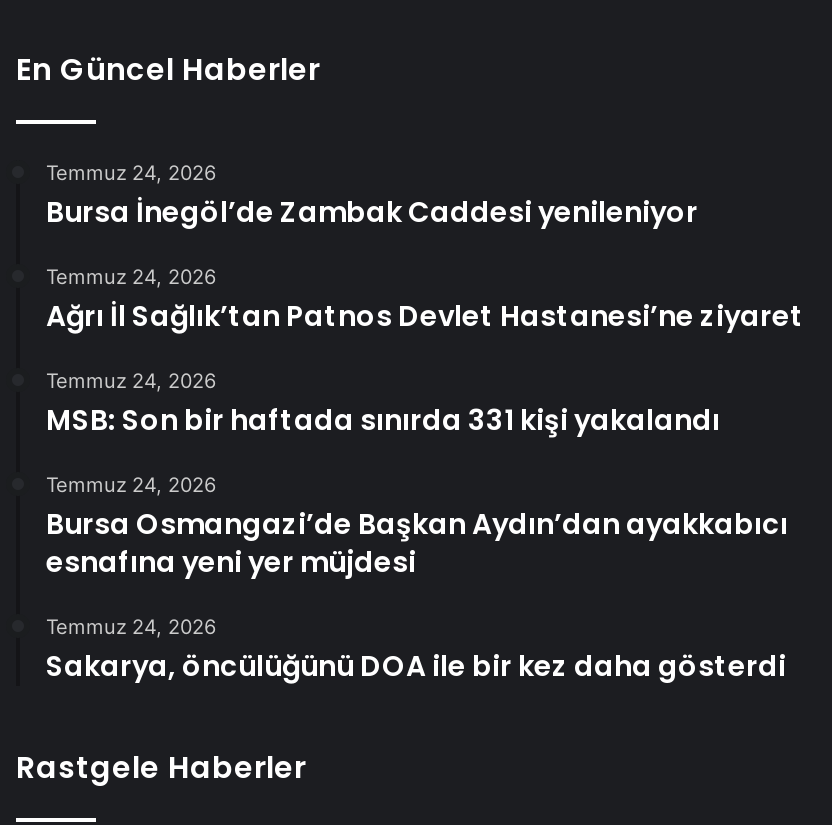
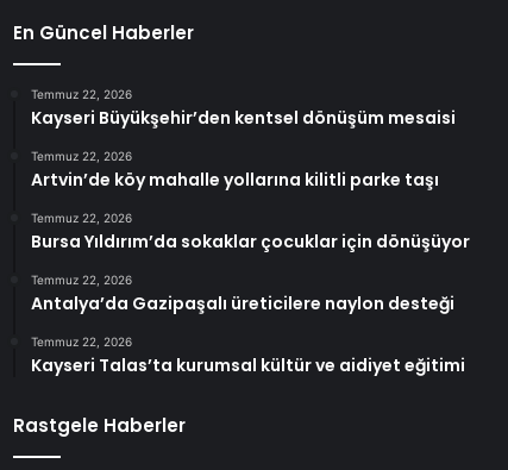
[46,160,698,232] Temmuz 24, 2026 | Bursa İnegöl’de Zambak Caddesi yenileniyor -> [31,87,456,130] Temmuz 22, 2026 | Kayseri Büyükşehir’den kentsel dönüşüm mesaisi
[46,264,804,336] Temmuz 24, 2026 | Ağrı İl Sağlık’tan Patnos Devlet Hastanesi’ne ziyaret -> [31,149,439,192] Temmuz 22, 2026 | Artvin’de köy mahalle yollarına kilitli parke taşı
[46,368,720,440] Temmuz 24, 2026 | MSB: Son bir haftada sınırda 331 kişi yakalandı -> [31,211,470,254] Temmuz 22, 2026 | Bursa Yıldırım’da sokaklar çocuklar için dönüşüyor
[46,472,788,582] Temmuz 24, 2026 | Bursa Osmangazi’de Başkan Aydın’dan ayakkabıcı | esnafına yeni yer müjdesi -> [31,273,454,315] Temmuz 22, 2026 | Antalya’da Gazipaşalı üreticilere naylon desteği
[46,614,786,686] Temmuz 24, 2026 | Sakarya, öncülüğünü DOA ile bir kez daha gösterdi -> [31,334,465,377] Temmuz 22, 2026 | Kayseri Talas’ta kurumsal kültür ve aidiyet eğitimi

